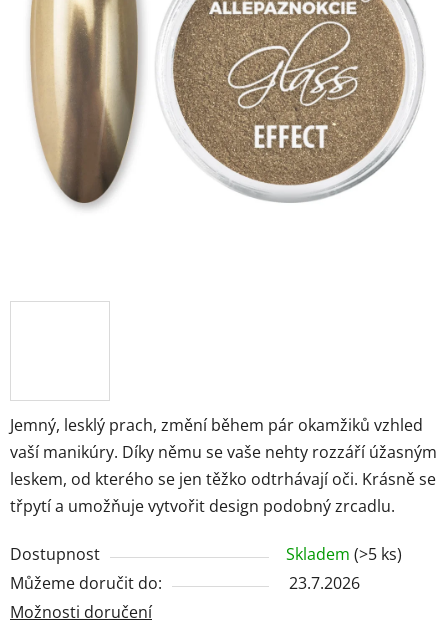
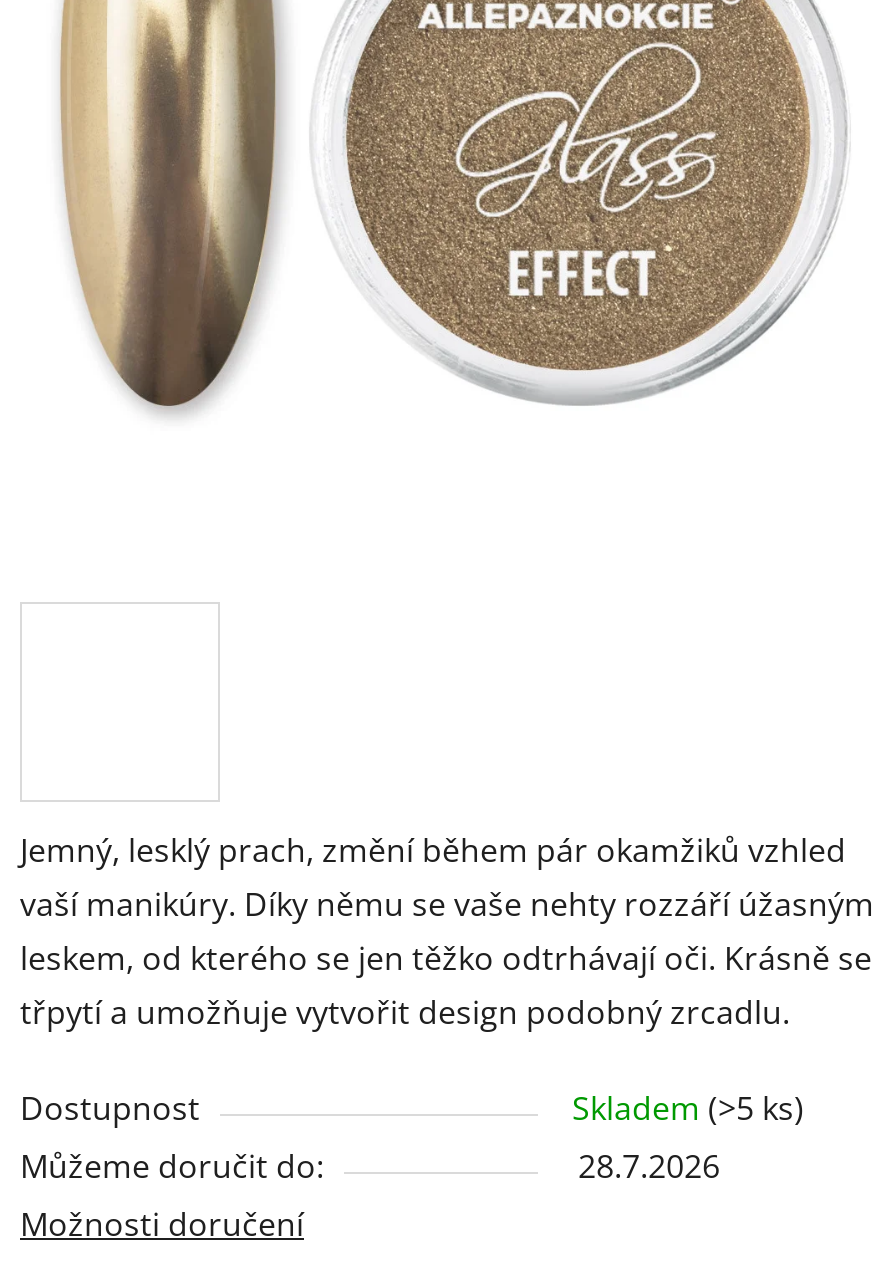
[289,572,360,594] 23.7.2026 -> [578,1144,720,1188] 28.7.2026

